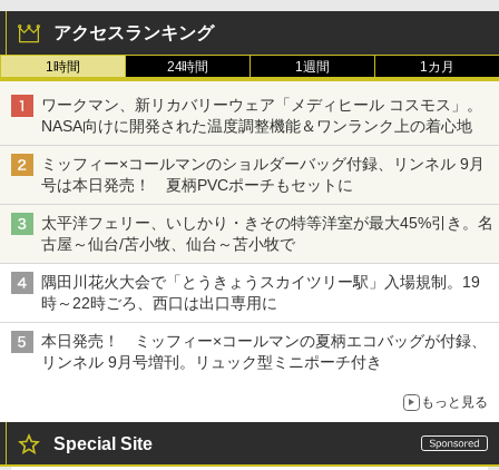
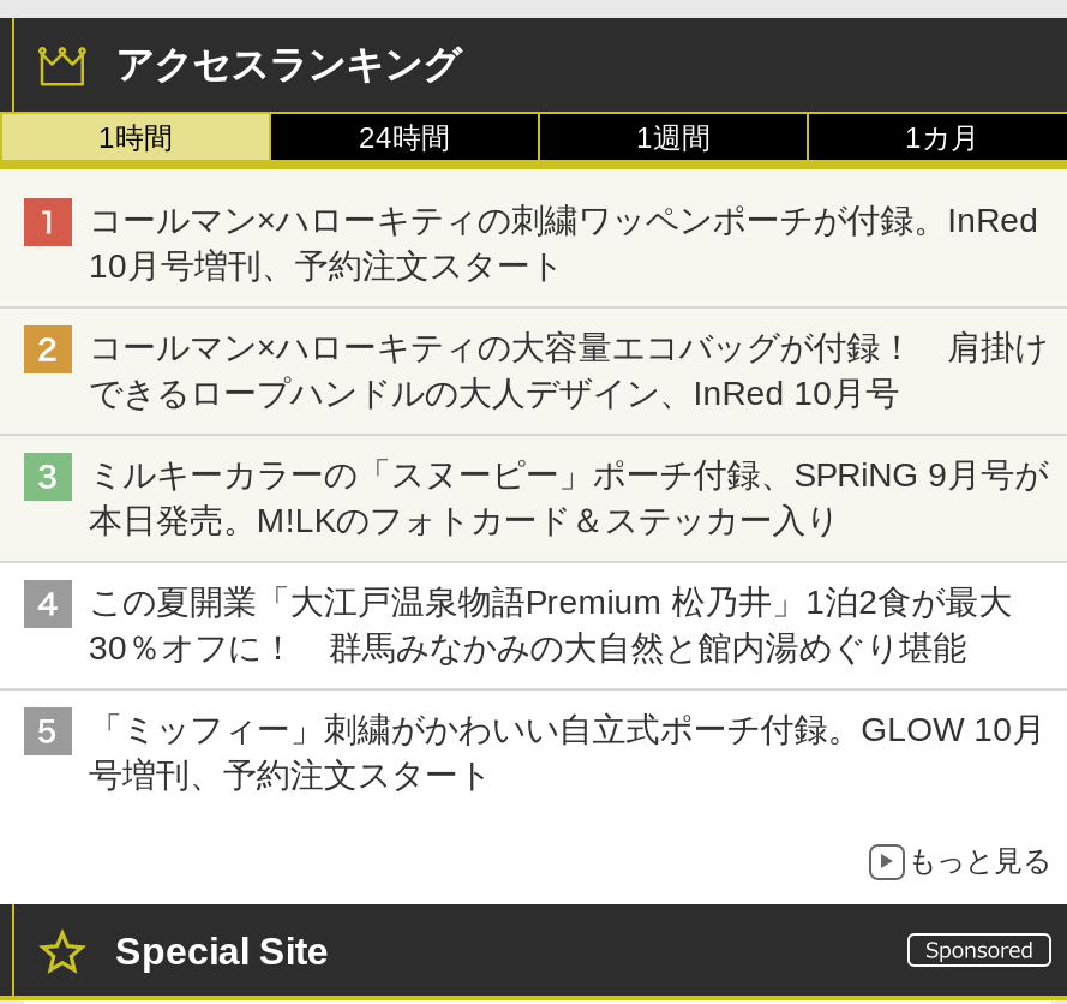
[41,95,482,134] ワークマン、新リカバリーウェア「メディヒール コスモス」。 | NASA向けに開発された温度調整機能＆ワンランク上の着心地 -> [89,200,1038,284] コールマン×ハローキティの刺繍ワッペンポーチが付録。InRed | 10月号増刊、予約注文スタート
[41,154,484,193] ミッフィー×コールマンのショルダーバッグ付録、リンネル 9月 | 号は本日発売！ 夏柄PVCポーチもセットに -> [89,327,1048,411] コールマン×ハローキティの大容量エコバッグが付録！ 肩掛け | できるロープハンドルの大人デザイン、InRed 10月号
[41,214,493,252] 太平洋フェリー、いしかり・きその特等洋室が最大45%引き。名 | 古屋～仙台/苫小牧、仙台～苫小牧で -> [89,454,1048,539] ミルキーカラーの「スヌーピー」ポーチ付録、SPRiNG 9月号が | 本日発売。M!LKのフォトカード＆ステッカー入り
[41,273,480,312] 隅田川花火大会で「とうきょうスカイツリー駅」入場規制。19 | 時～22時ごろ、西口は出口専用に -> [89,582,1012,666] この夏開業「大江戸温泉物語Premium 松乃井」1泊2食が最大 | 30％オフに！ 群馬みなかみの大自然と館内湯めぐり堪能
[41,332,486,371] 本日発売！ ミッフィー×コールマンの夏柄エコバッグが付録、 | リンネル 9月号増刊。リュック型ミニポーチ付き -> [89,709,1046,793] 「ミッフィー」刺繍がかわいい自立式ポーチ付録。GLOW 10月 | 号増刊、予約注文スタート

